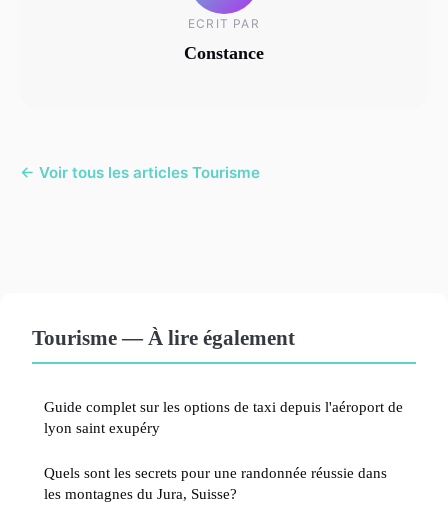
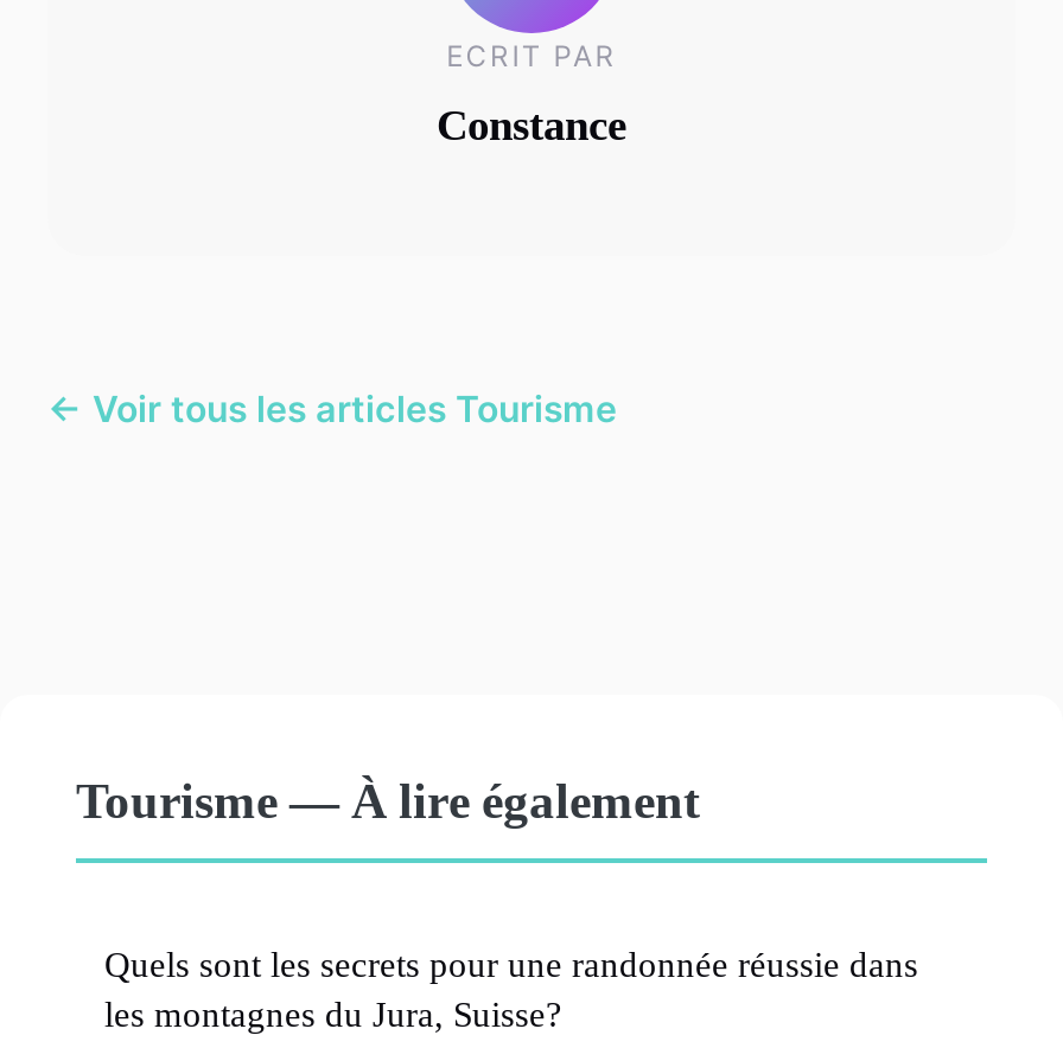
[44,398,403,436] Guide complet sur les options de taxi depuis l'aéroport de | lyon saint exupéry -> none

